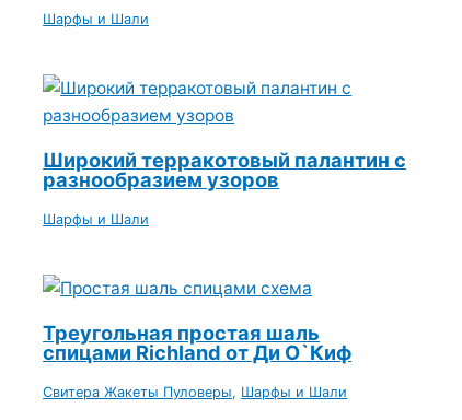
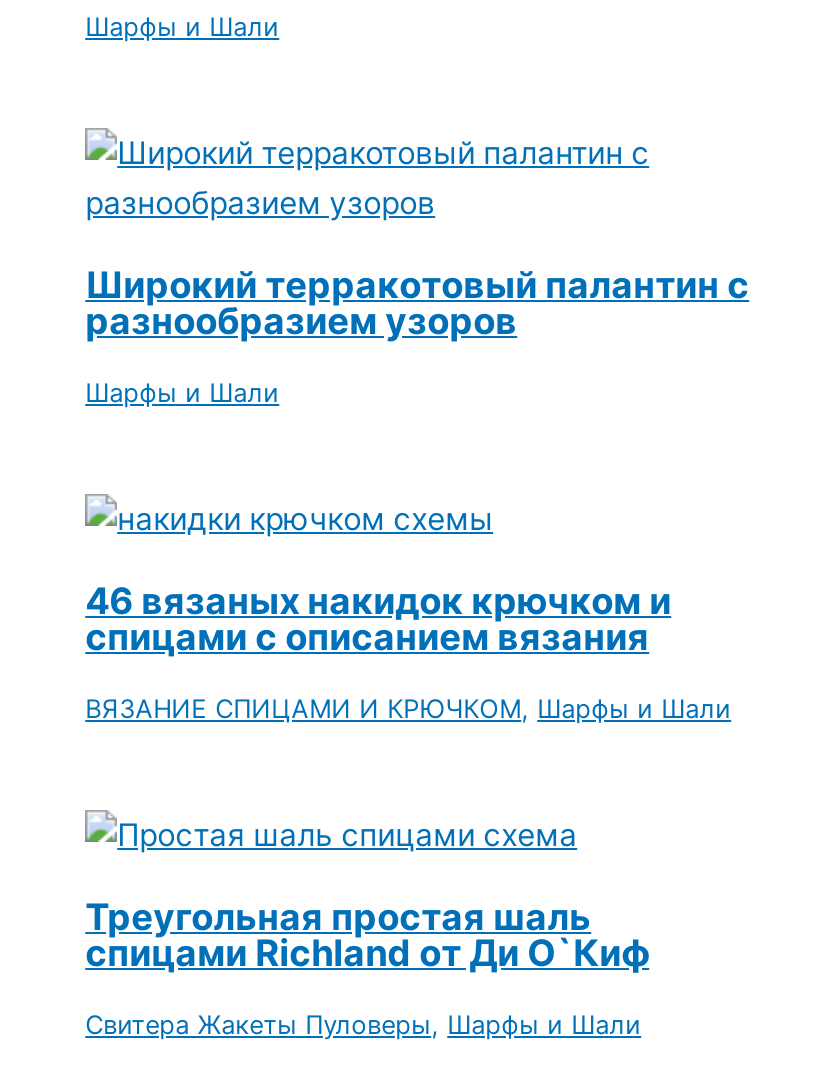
none -> [85,577,731,724] 46 вязаных накидок крючком и | спицами с описанием вязания | ВЯЗАНИЕ СПИЦАМИ И КРЮЧКОМ, Шарфы и Шали

